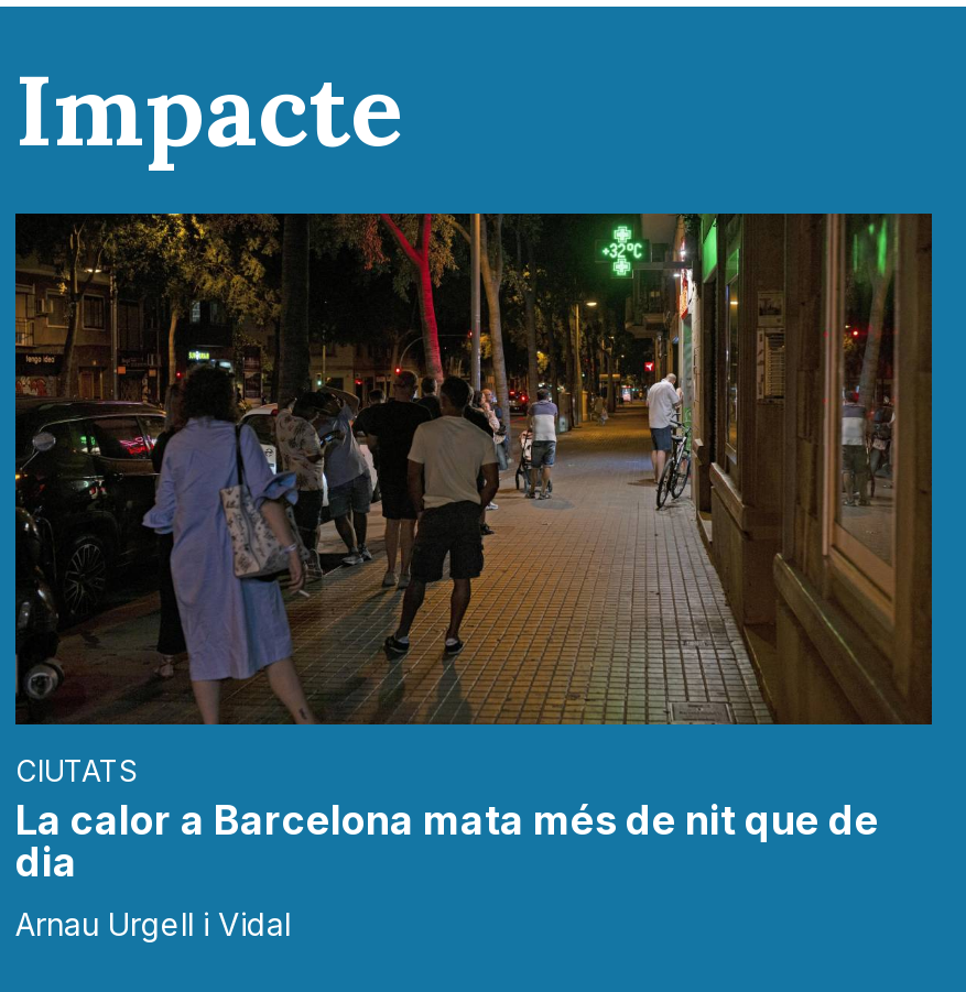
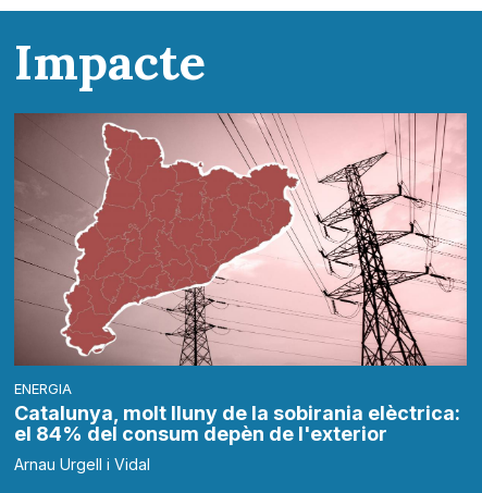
[13,211,934,886] [image] | CIUTATS | La calor a Barcelona mata més de nit que de | dia -> [13,112,468,446] [image] | ENERGIA | Catalunya, molt lluny de la sobirania elèctrica: | el 84% del consum depèn de l'exterior

